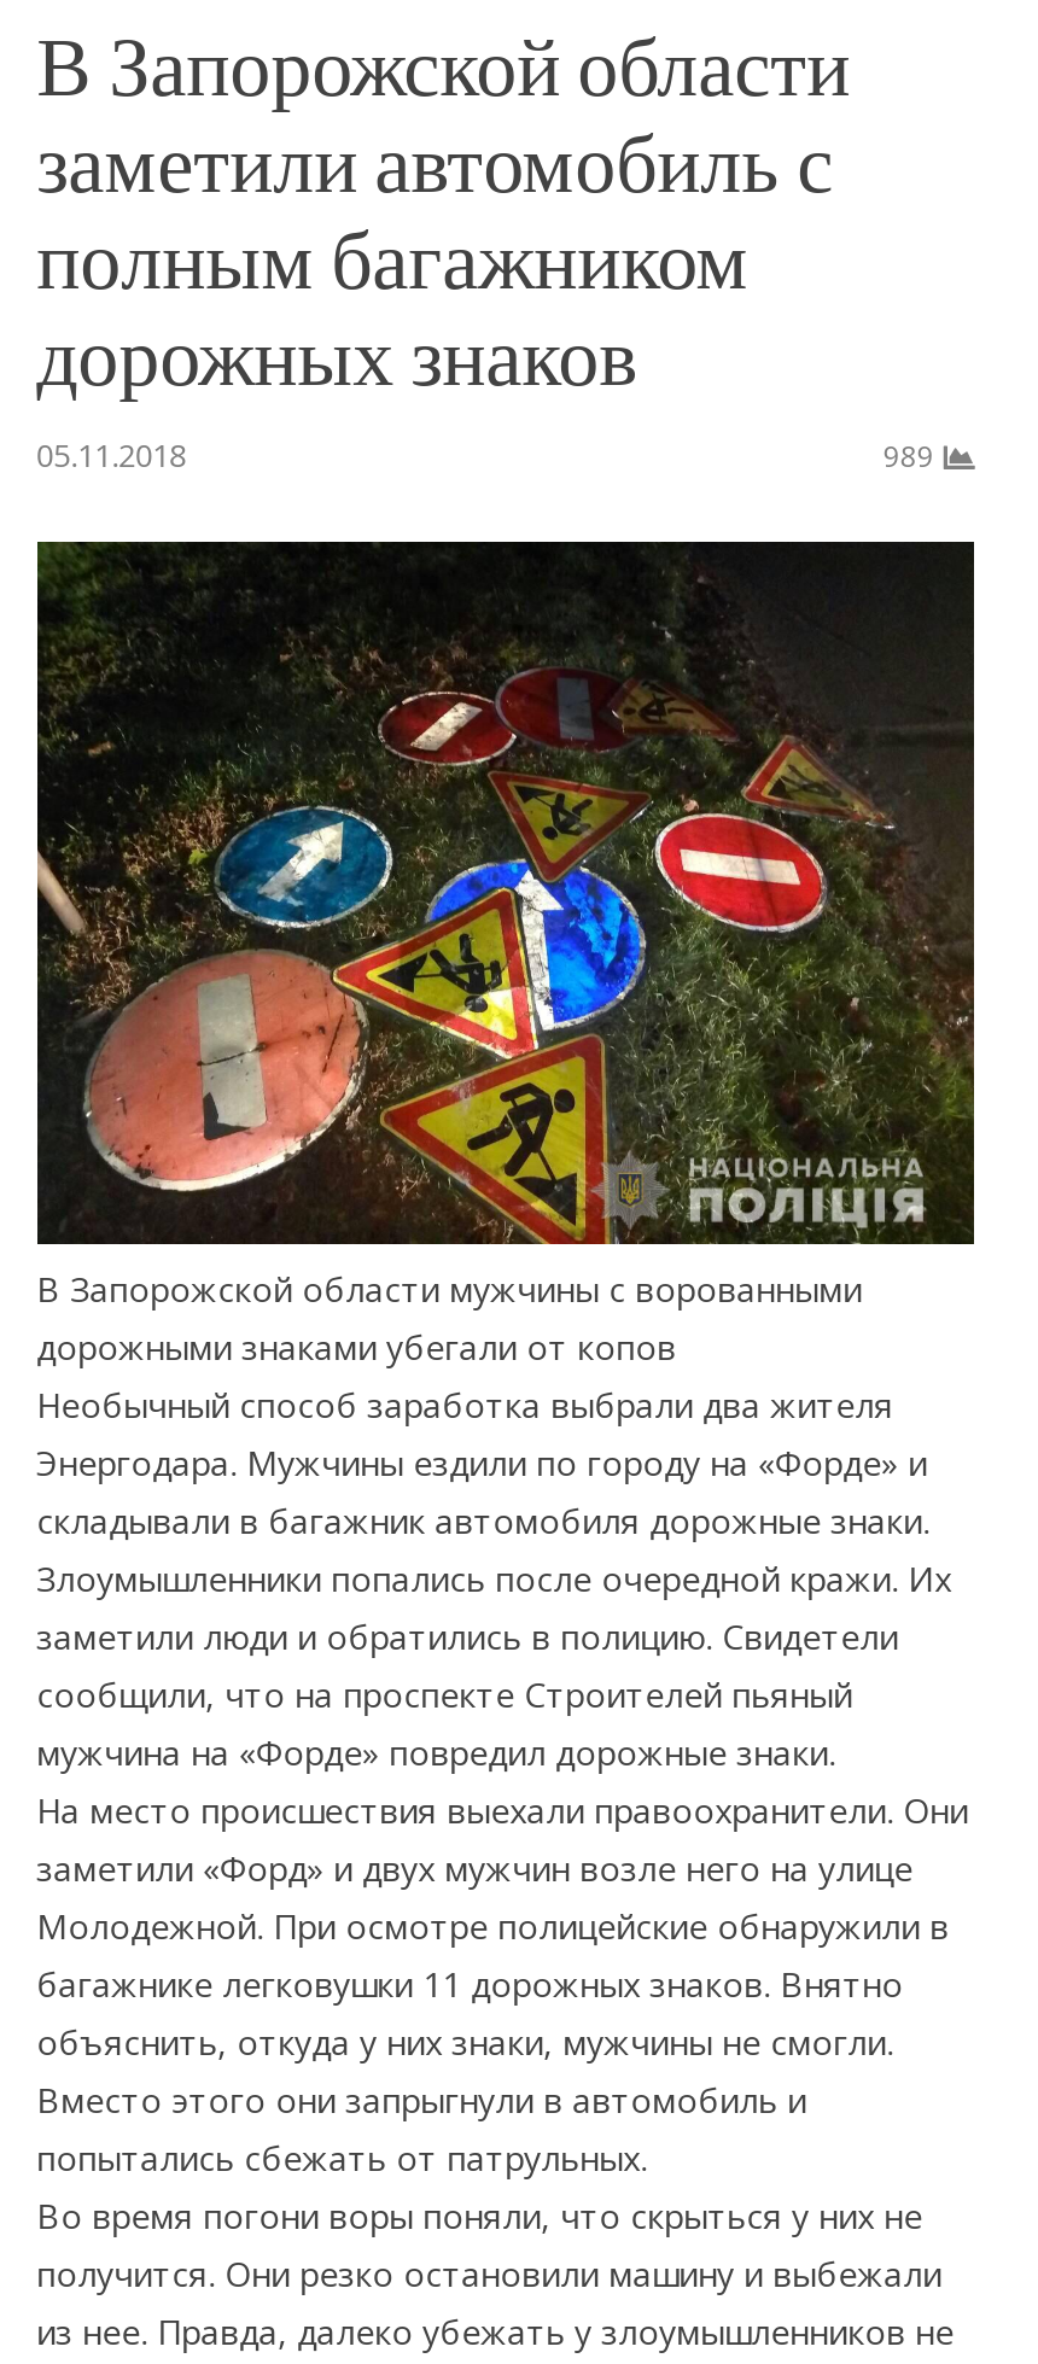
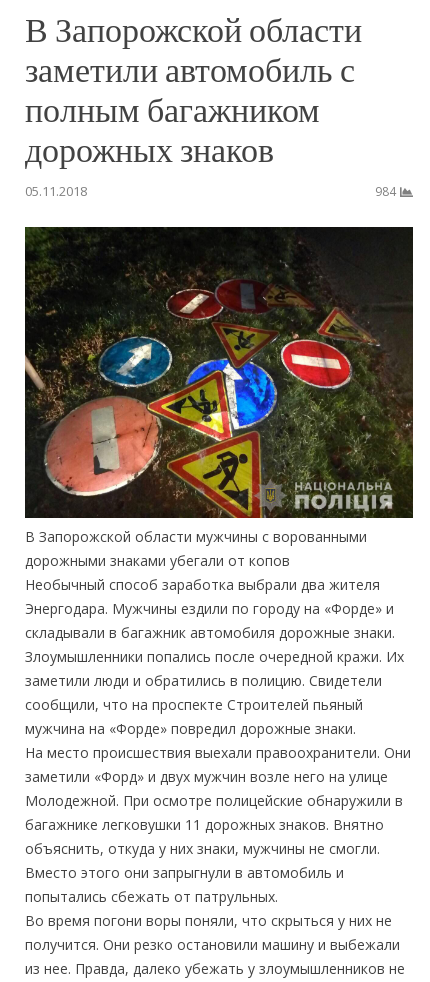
[883,436,934,477] 989 -> [375,183,396,200] 984

